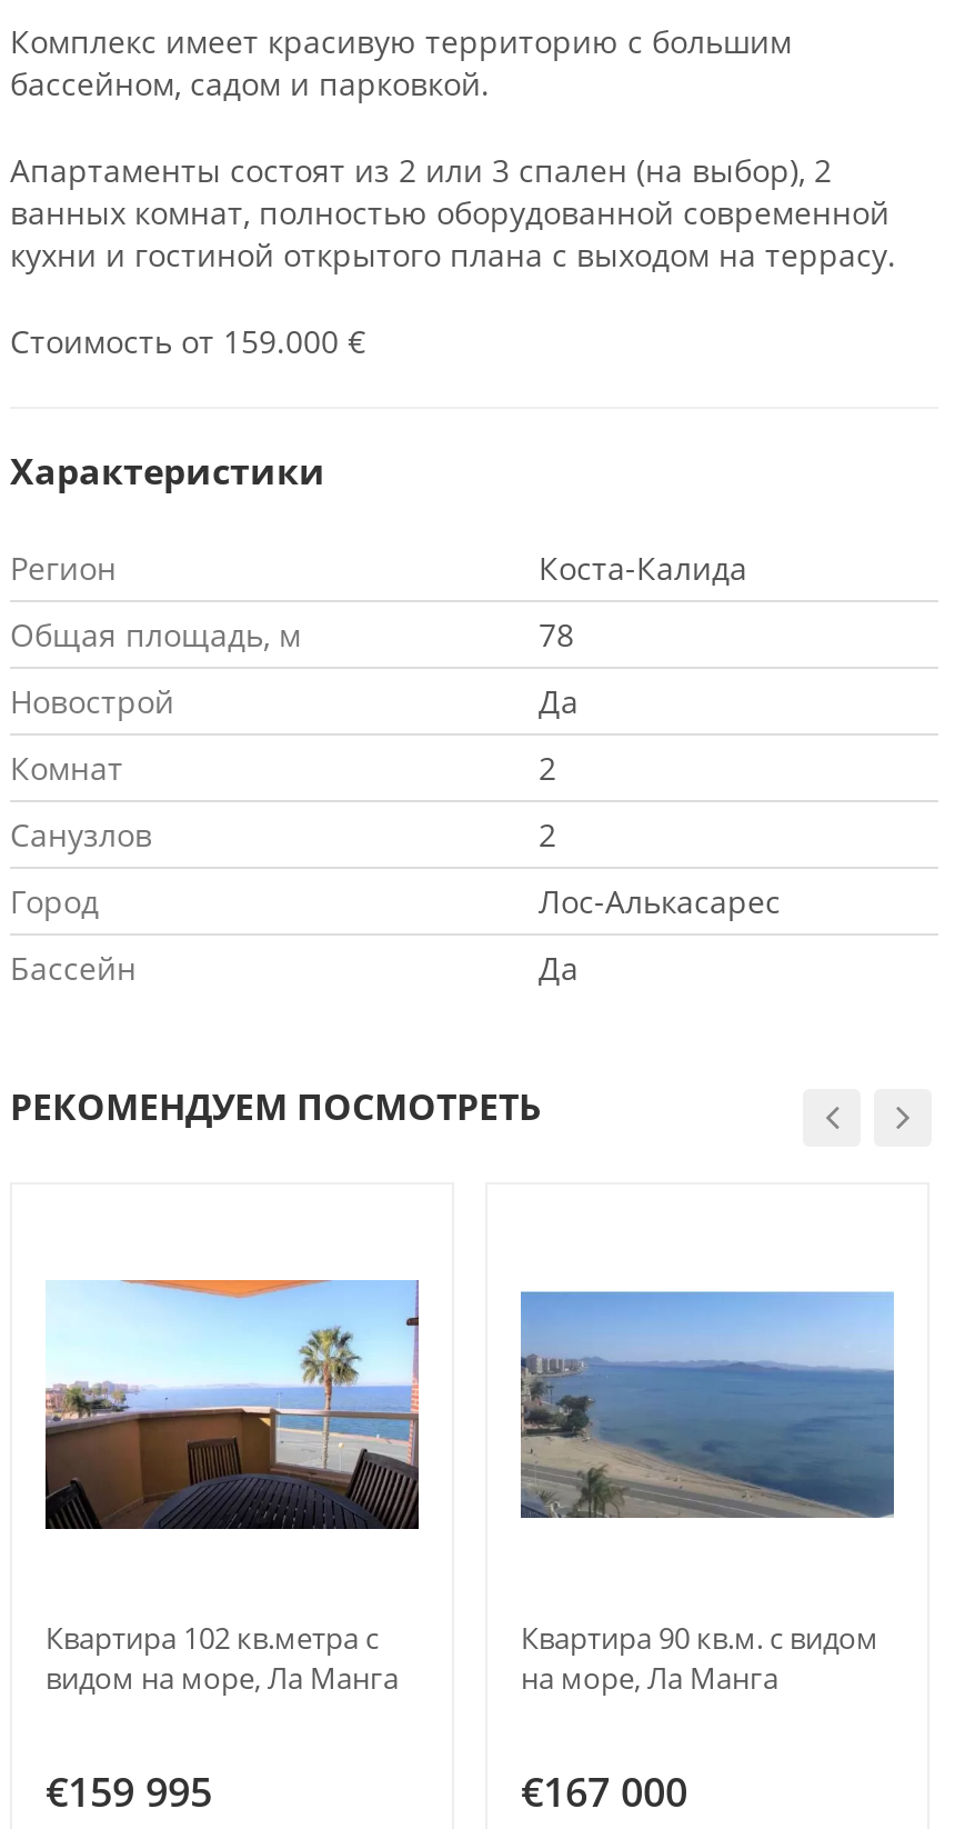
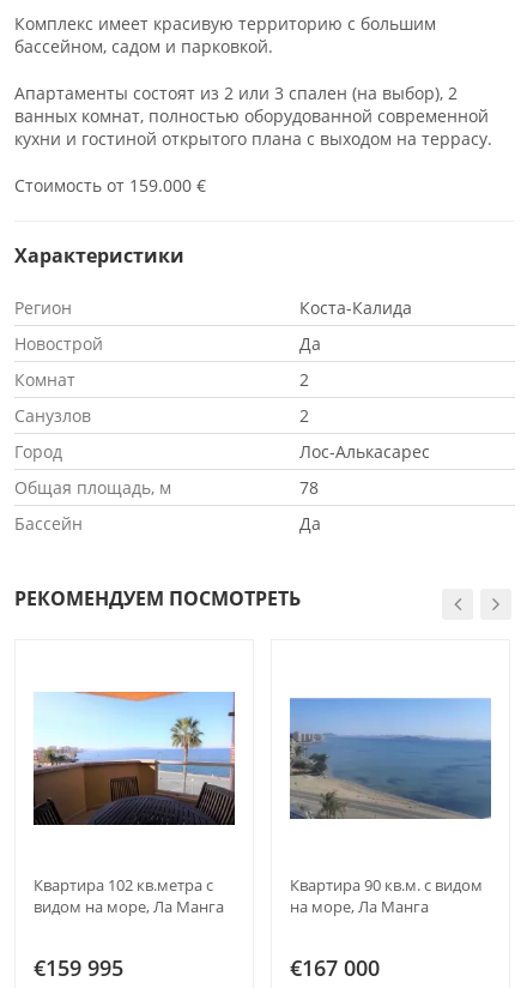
moved [10,613,574,655] -> [14,476,319,498]: Общая площадь, м | 78
moved [10,679,781,922] -> [14,332,430,462]: Новострой | Да | Комнат | 2 | Санузлов | 2 | Город | Лос-Алькасарес

